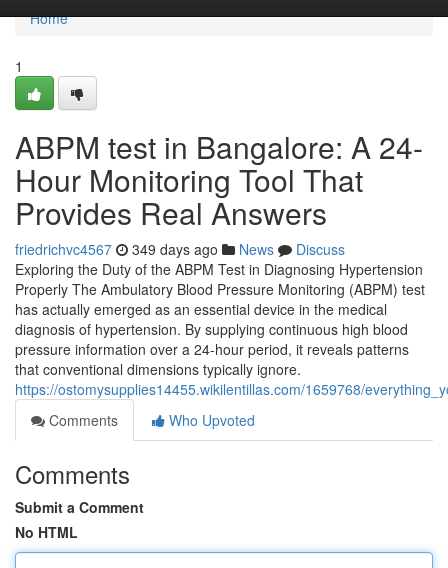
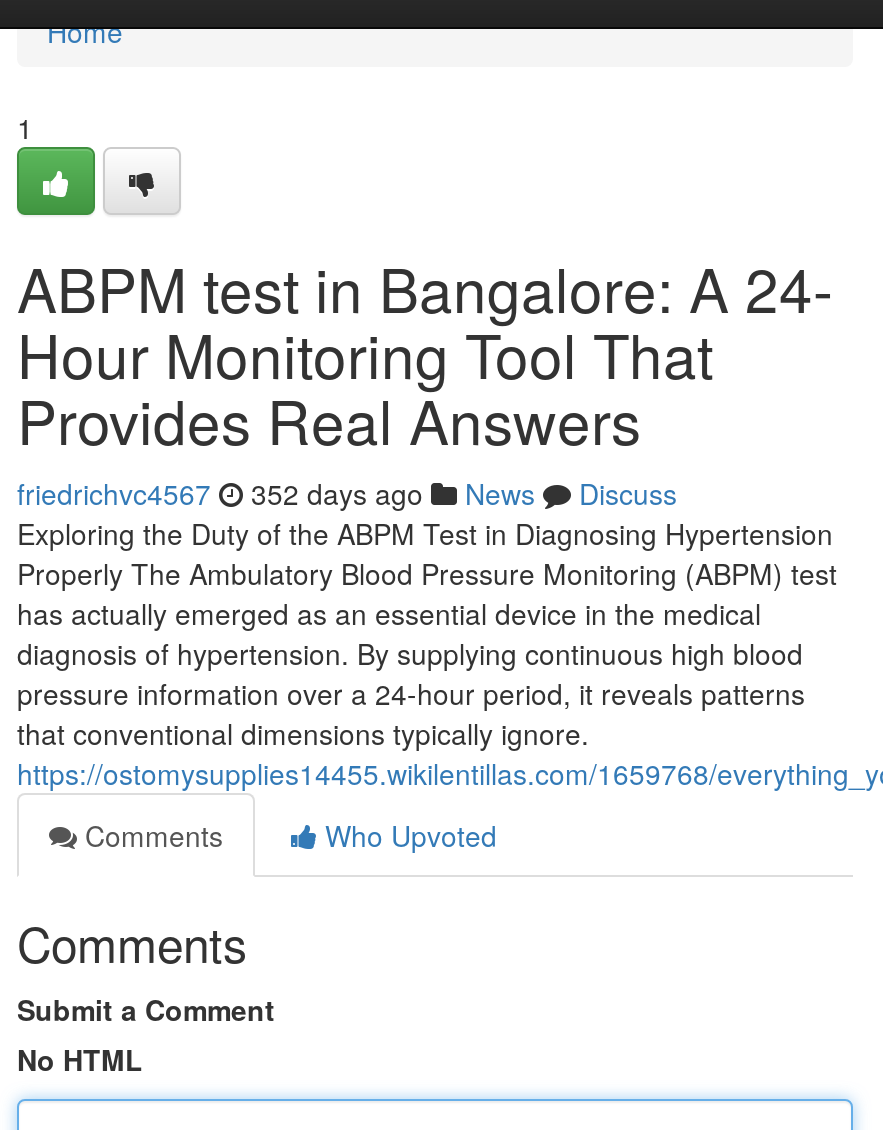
[15,239,345,259] friedrichvc4567 349 days ago News Discuss -> [17,473,677,513] friedrichvc4567 352 days ago News Discuss

